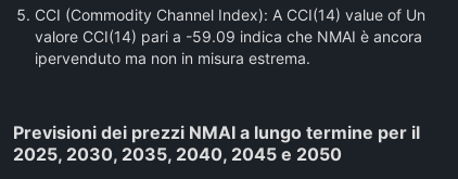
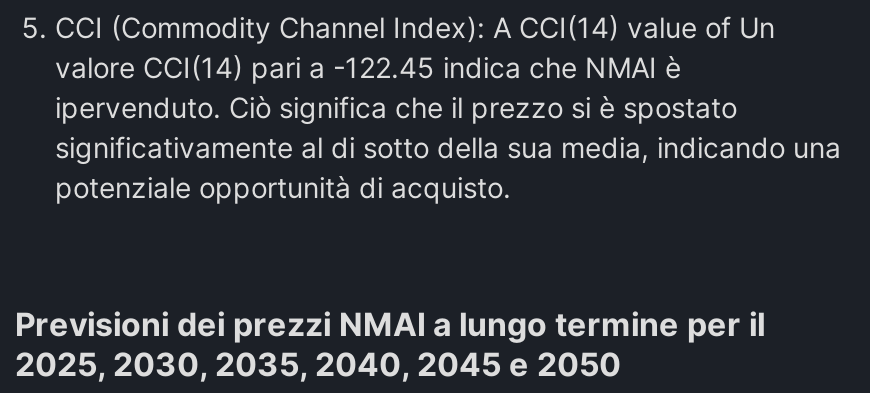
[35,27,422,67] valore CCI(14) pari a -59.09 indica che NMAI è ancora | ipervenduto ma non in misura estrema. -> [55,49,841,203] valore CCI(14) pari a -122.45 indica che NMAI è | ipervenduto. Ciò significa che il prezzo si è spostato | significativamente al di sotto della sua media, indicando una | potenziale opportunità di acquisto.

